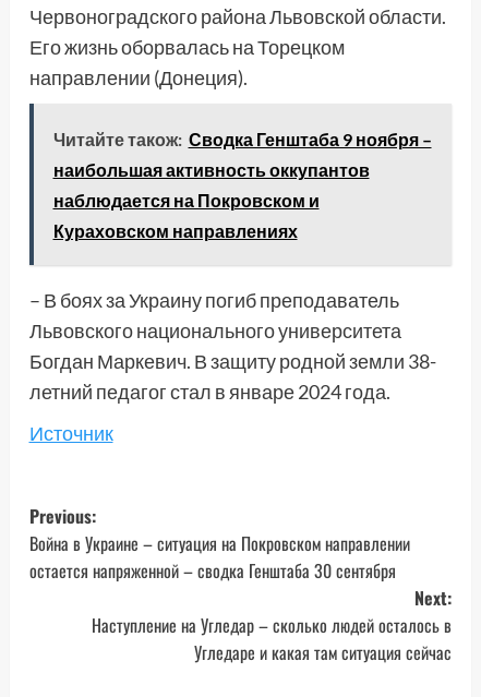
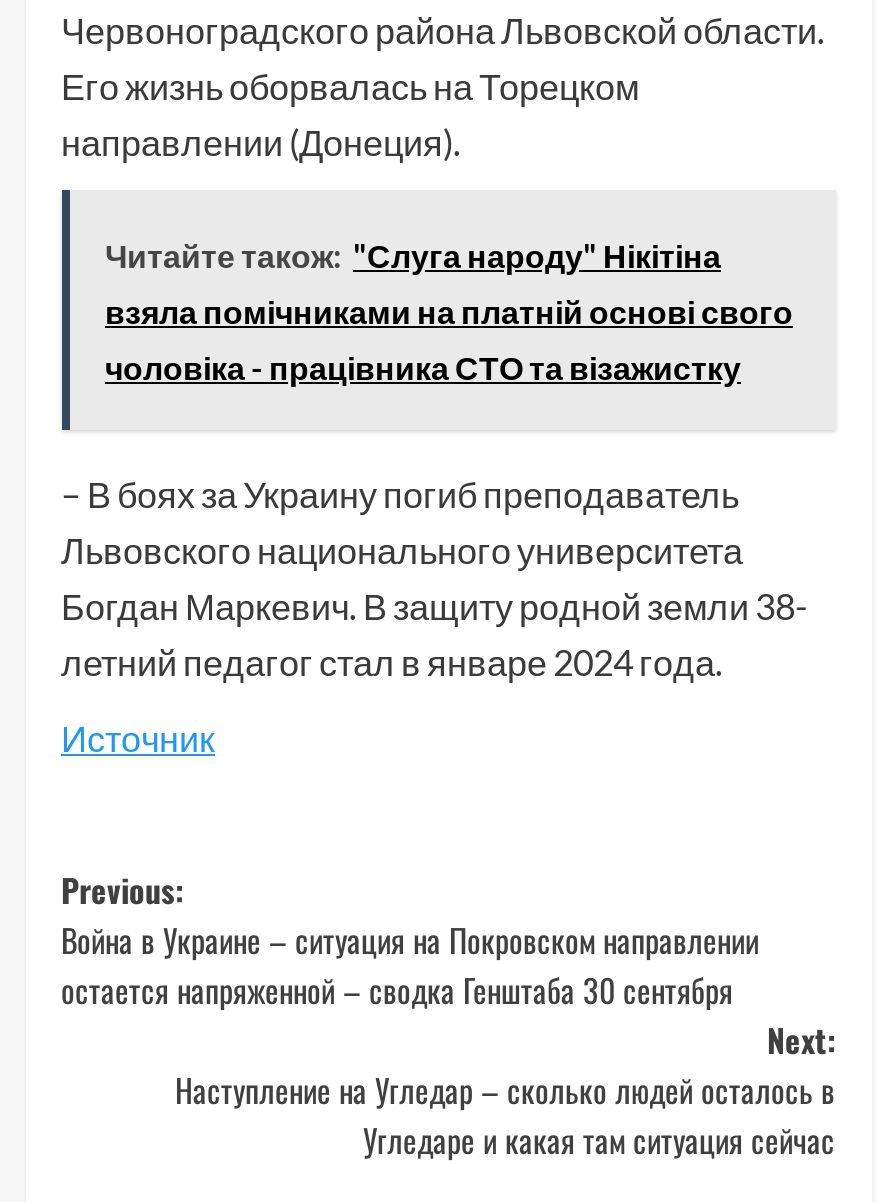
[53,128,431,241] Читайте також: Сводка Генштаба 9 ноября – | наибольшая активность оккупантов | наблюдается на Покровском и | Кураховском направлениях -> [105,235,793,385] Читайте також: "Слуга народу" Нікітіна | взяла помічниками на платній основі свого | чоловіка - працівника СТО та візажистку

